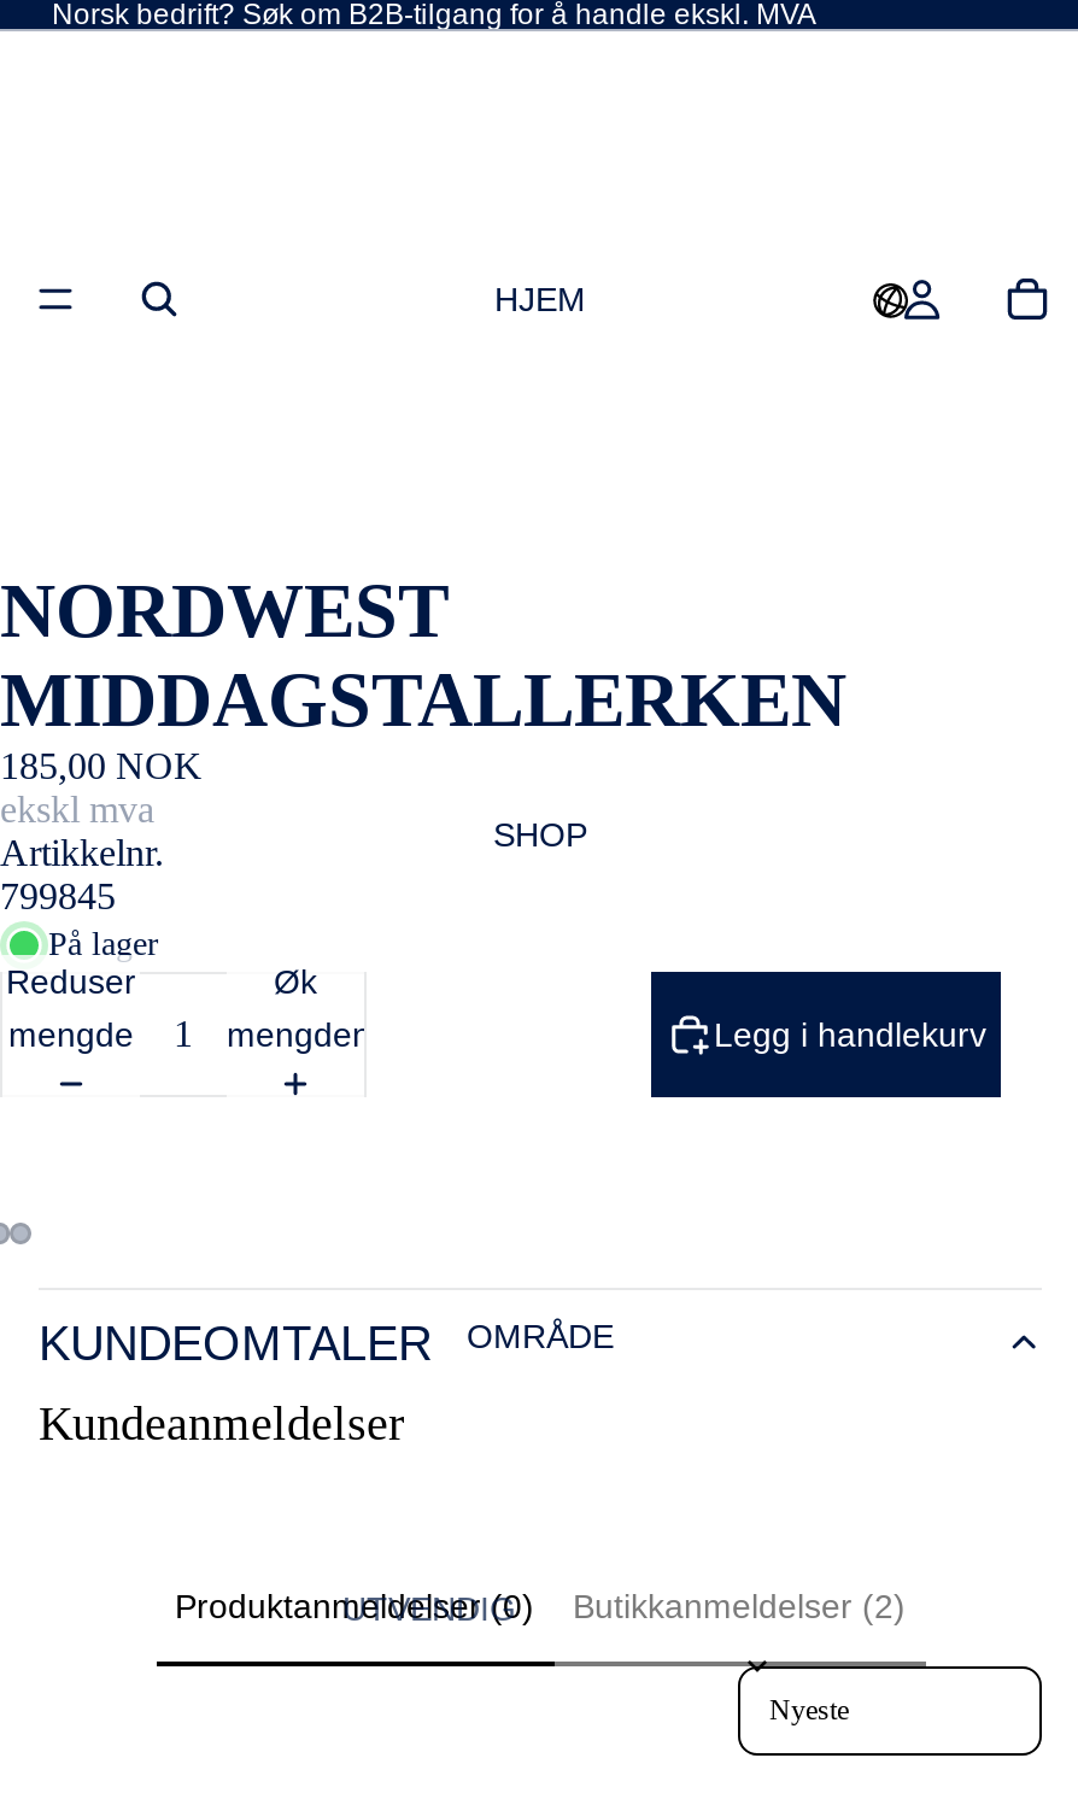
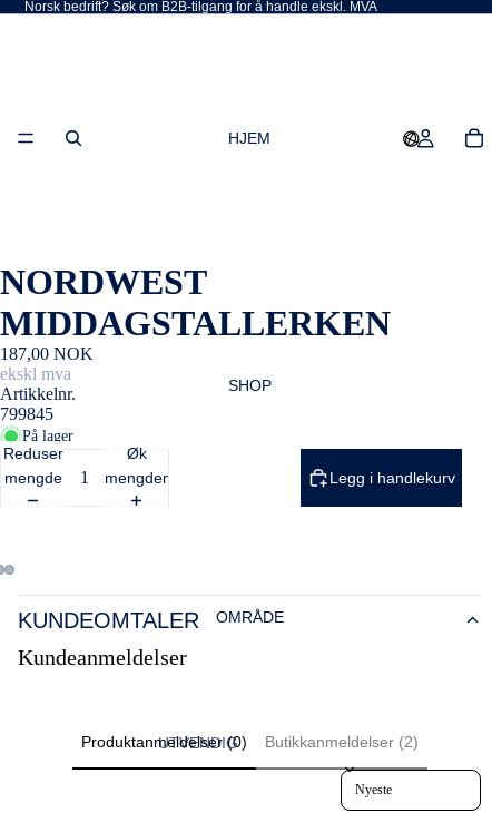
[0,745,203,786] 185,00 NOK -> [0,344,94,363] 187,00 NOK

